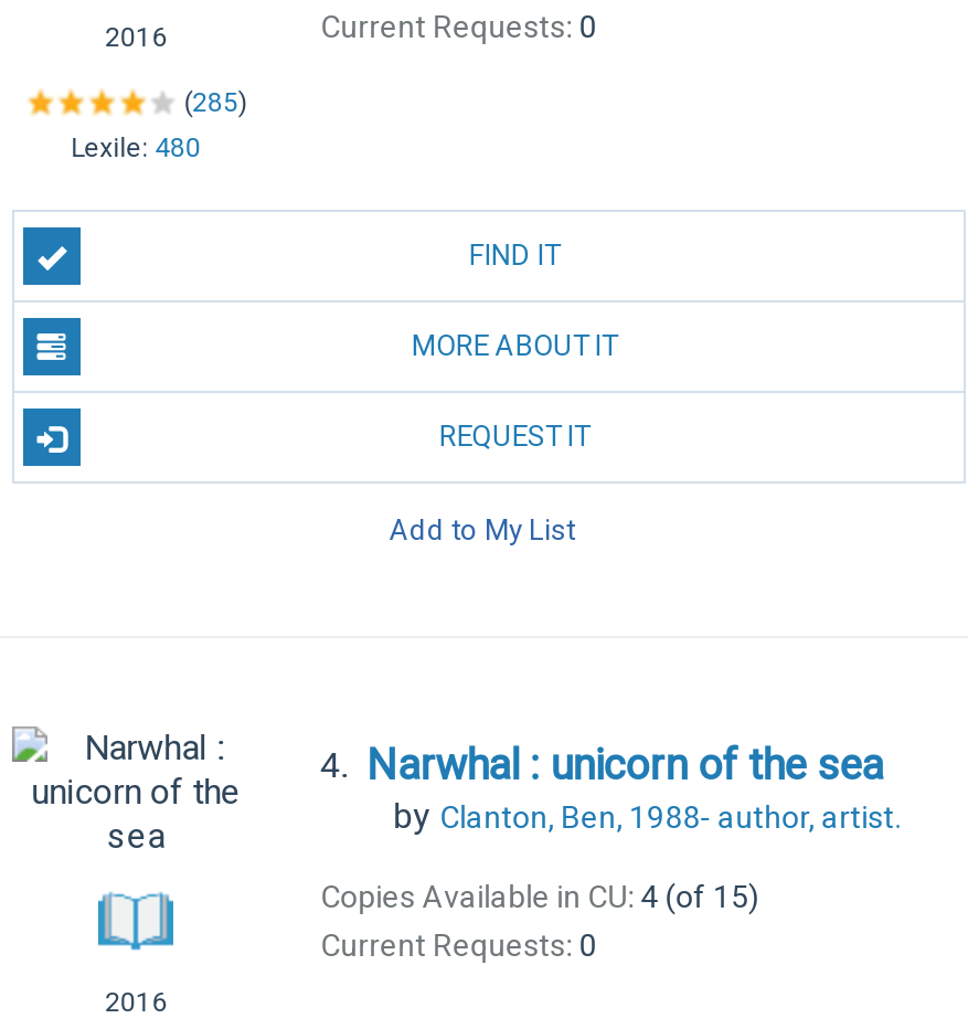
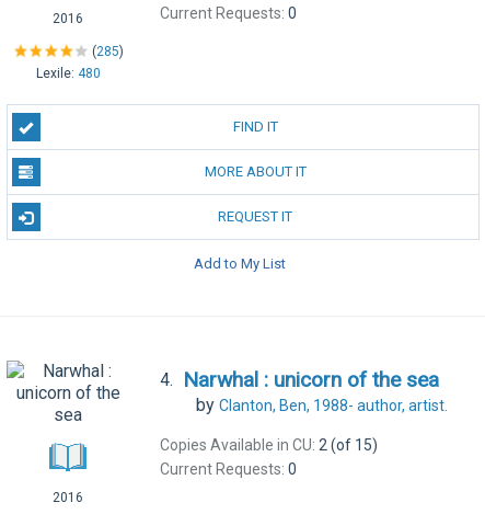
[320,879,760,915] Copies Available in CU: 4 (of 15) -> [159,436,377,454] Copies Available in CU: 2 (of 15)

